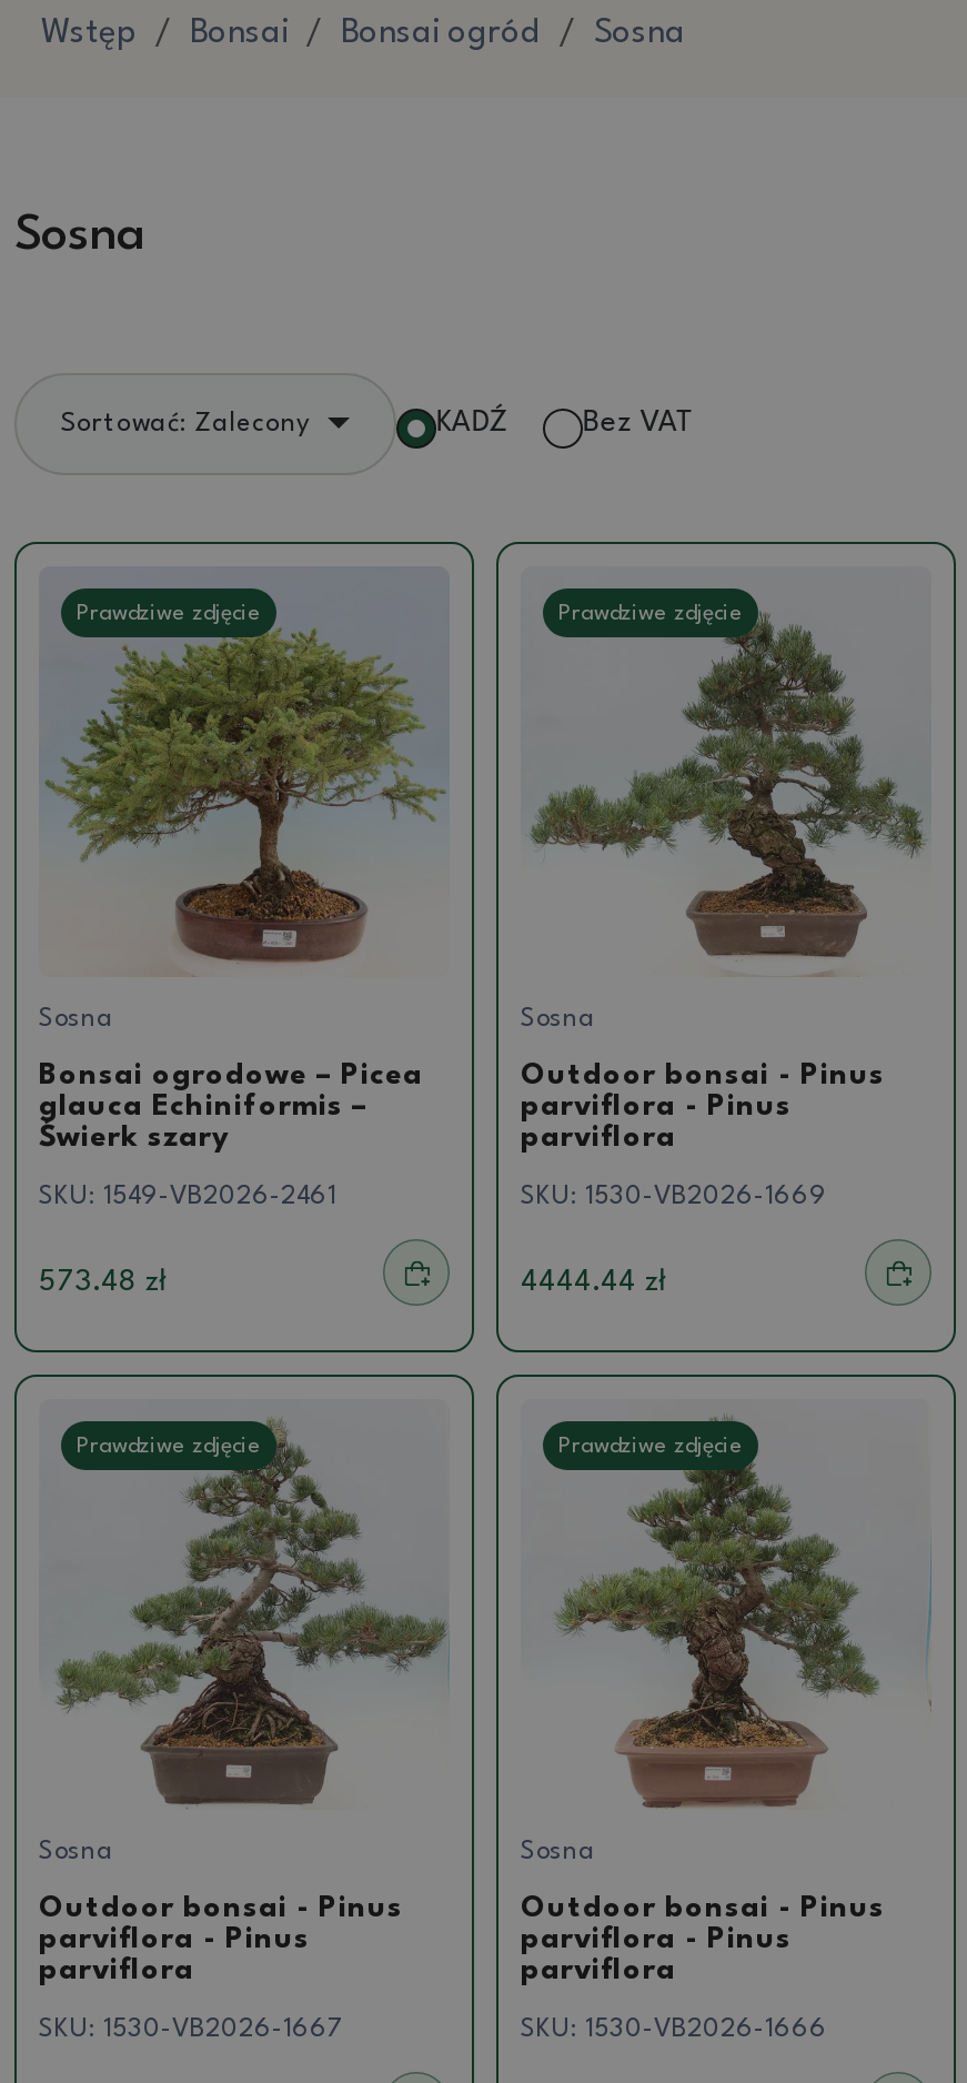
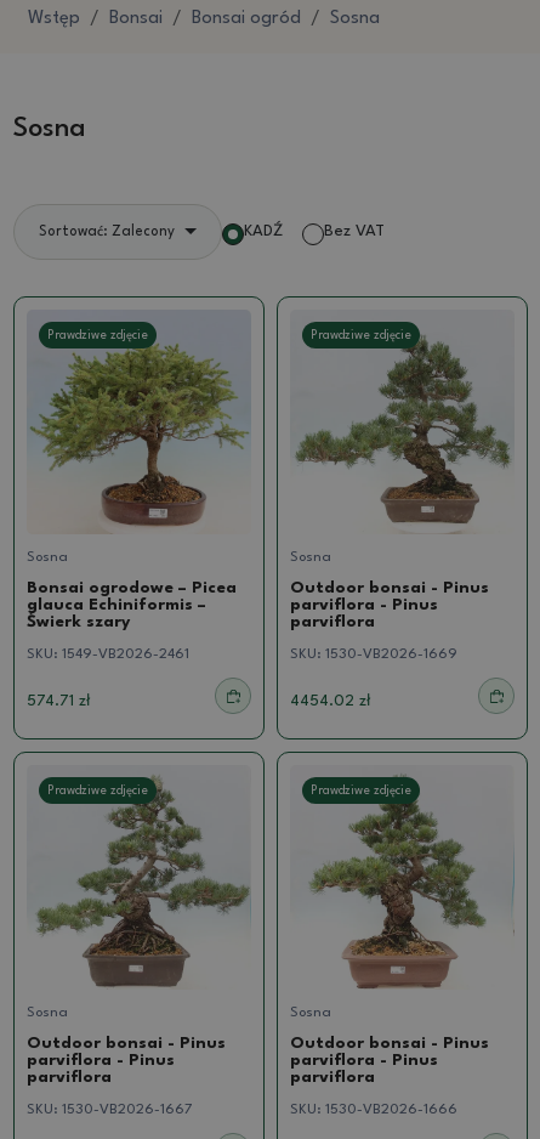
[39,1269,168,1298] 573.48 zł -> [27,694,91,710] 574.71 zł
[521,1269,667,1298] 4444.44 zł -> [290,694,371,710] 4454.02 zł

